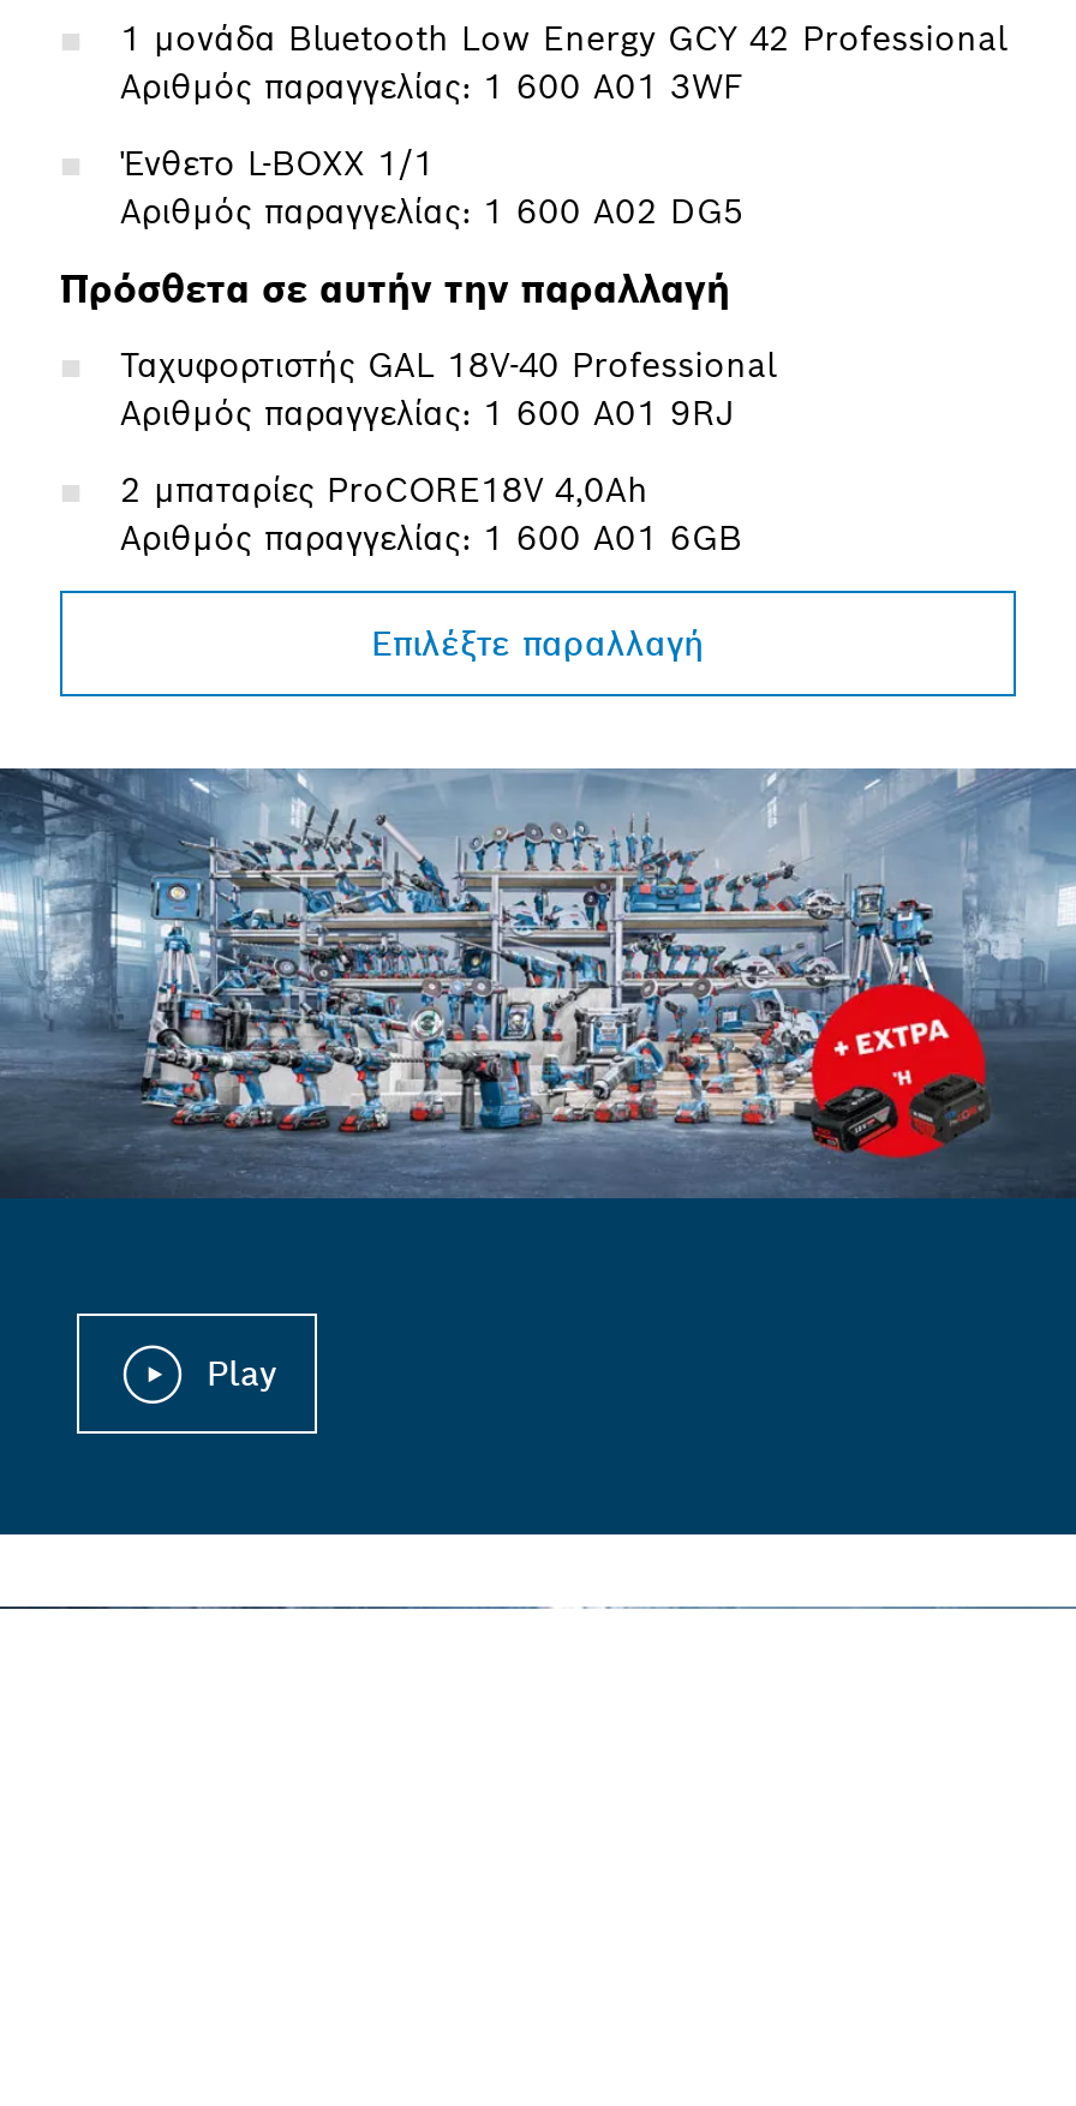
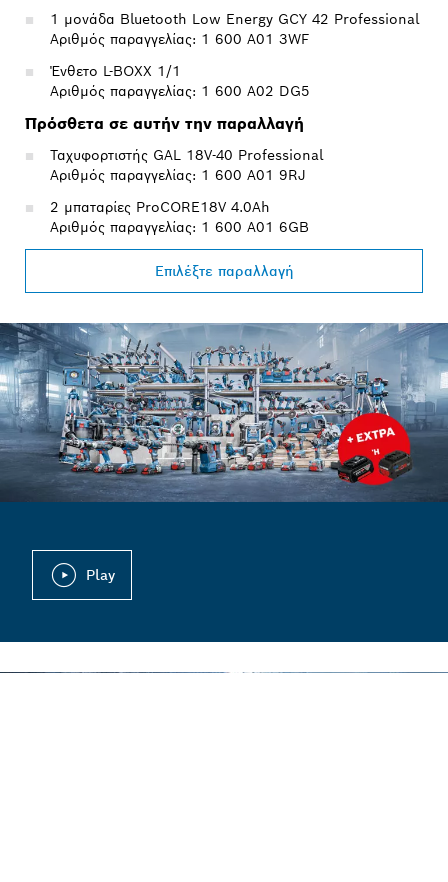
[120,468,648,511] 2 μπαταρίες ProCORE18V 4,0Ah -> [50,198,270,216] 2 μπαταρίες ProCORE18V 4.0Ah

